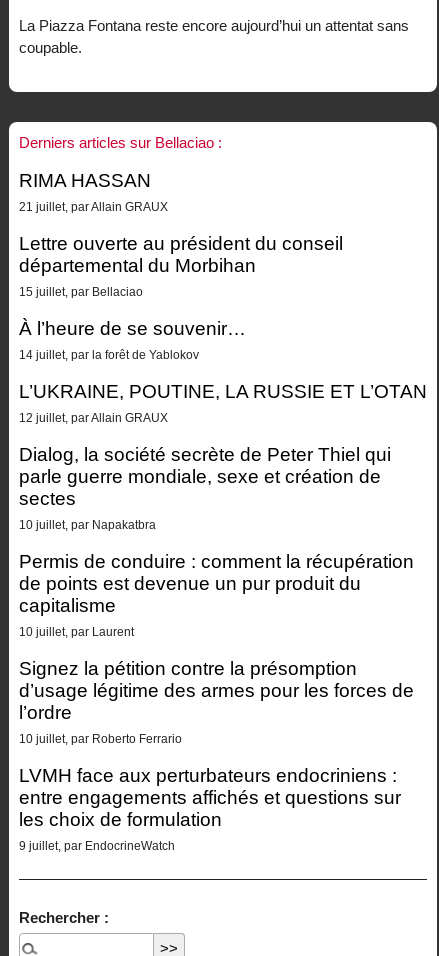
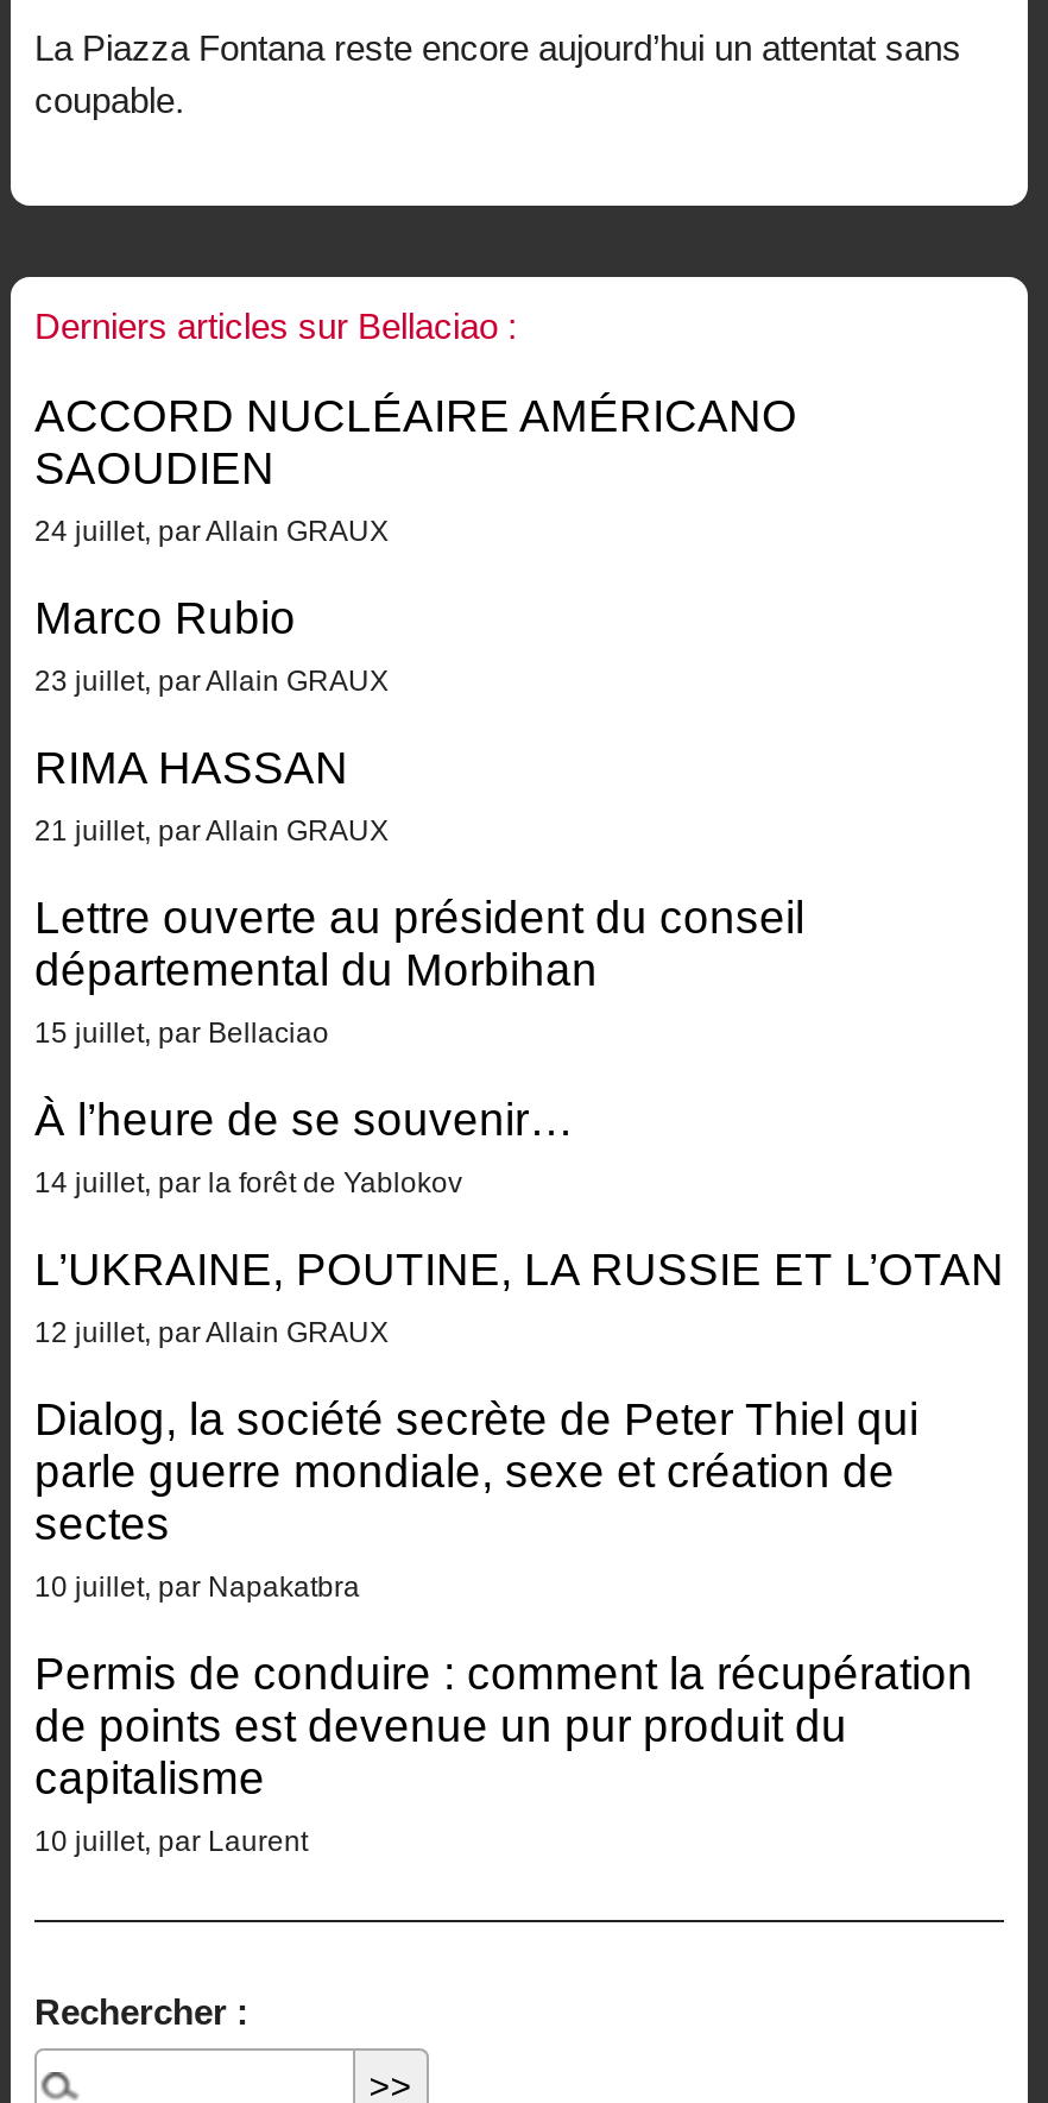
none -> [34,390,797,699] ACCORD NUCLÉAIRE AMÉRICANO | SAOUDIEN | 24 juillet, par Allain GRAUX | Marco Rubio | 23 juillet, par Allain GRAUX
moved [19,170,427,639] -> [34,742,1004,1859]: RIMA HASSAN | 21 juillet, par Allain GRAUX | Lettre ouverte au président du conseil | ... | capitalisme | 10 juillet, par Laurent
[19,657,414,853] Signez la pétition contre la présomption | d’usage légitime des armes pour les forces de | l’ordre | 10 juillet, par Roberto Ferrario | LVMH face aux perturbateurs endocriniens : | entre engagements affichés et questions sur | les choix de formulation | 9 juillet, par EndocrineWatch -> none

